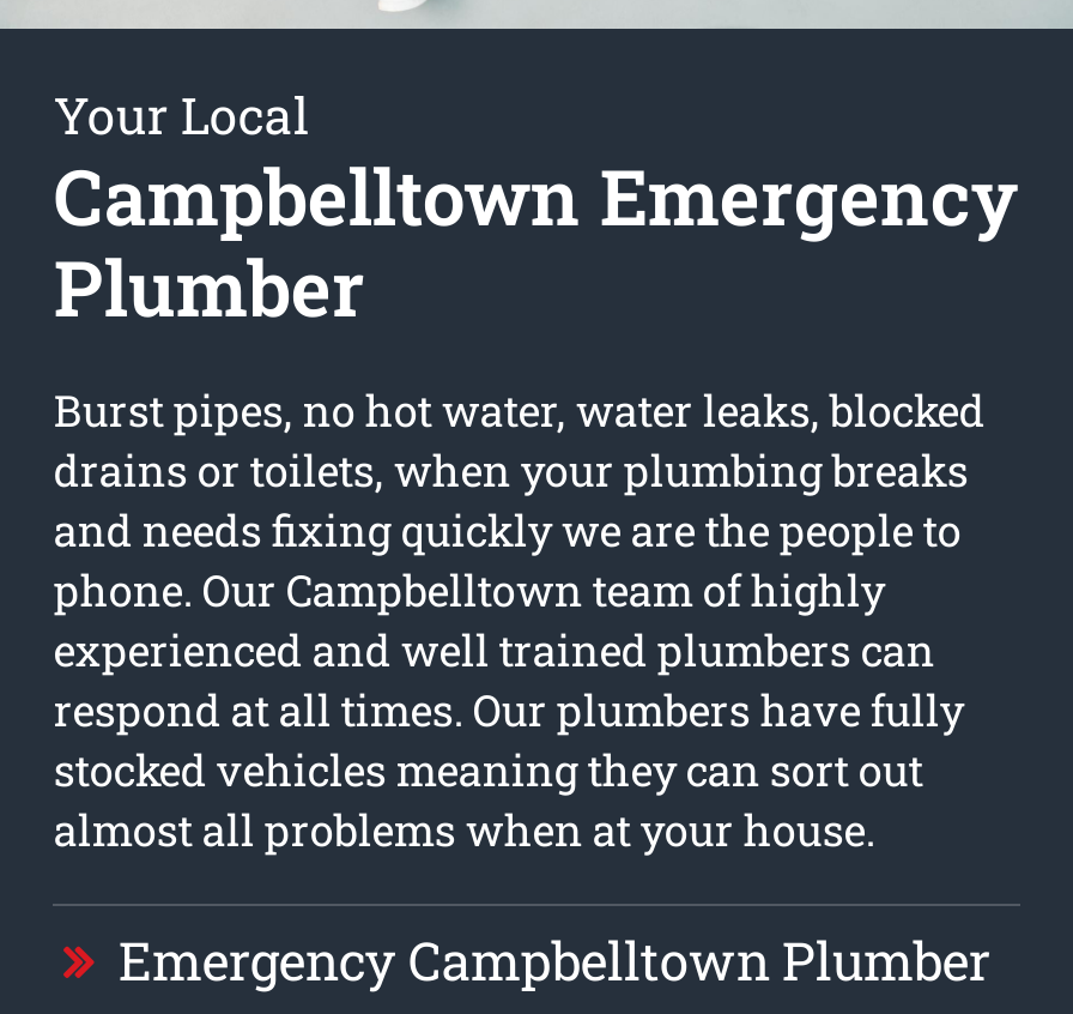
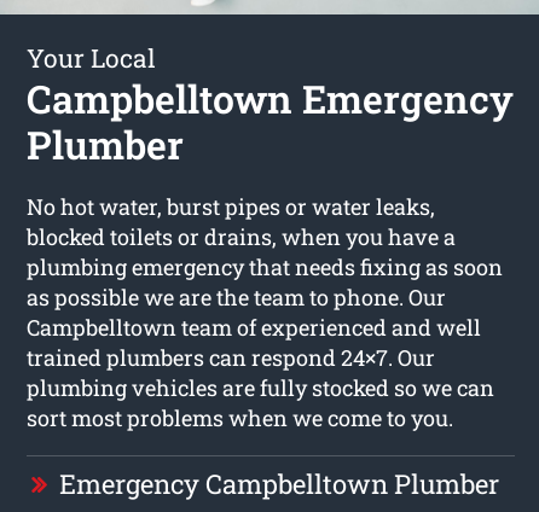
[54,381,985,858] Burst pipes, no hot water, water leaks, blocked | drains or toilets, when your plumbing breaks | and needs fixing quickly we are the people to | phone. Our Campbelltown team of highly | experienced and well trained plumbers can | respond at all times. Our plumbers have fully | stocked vehicles meaning they can sort out | almost all problems when at your house. -> [27,192,503,432] No hot water, burst pipes or water leaks, | blocked toilets or drains, when you have a | plumbing emergency that needs fixing as soon | as possible we are the team to phone. Our | Campbelltown team of experienced and well | trained plumbers can respond 24×7. Our | plumbing vehicles are fully stocked so we can | sort most problems when we come to you.

